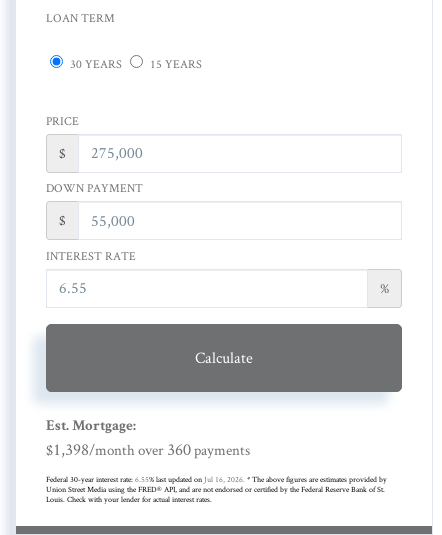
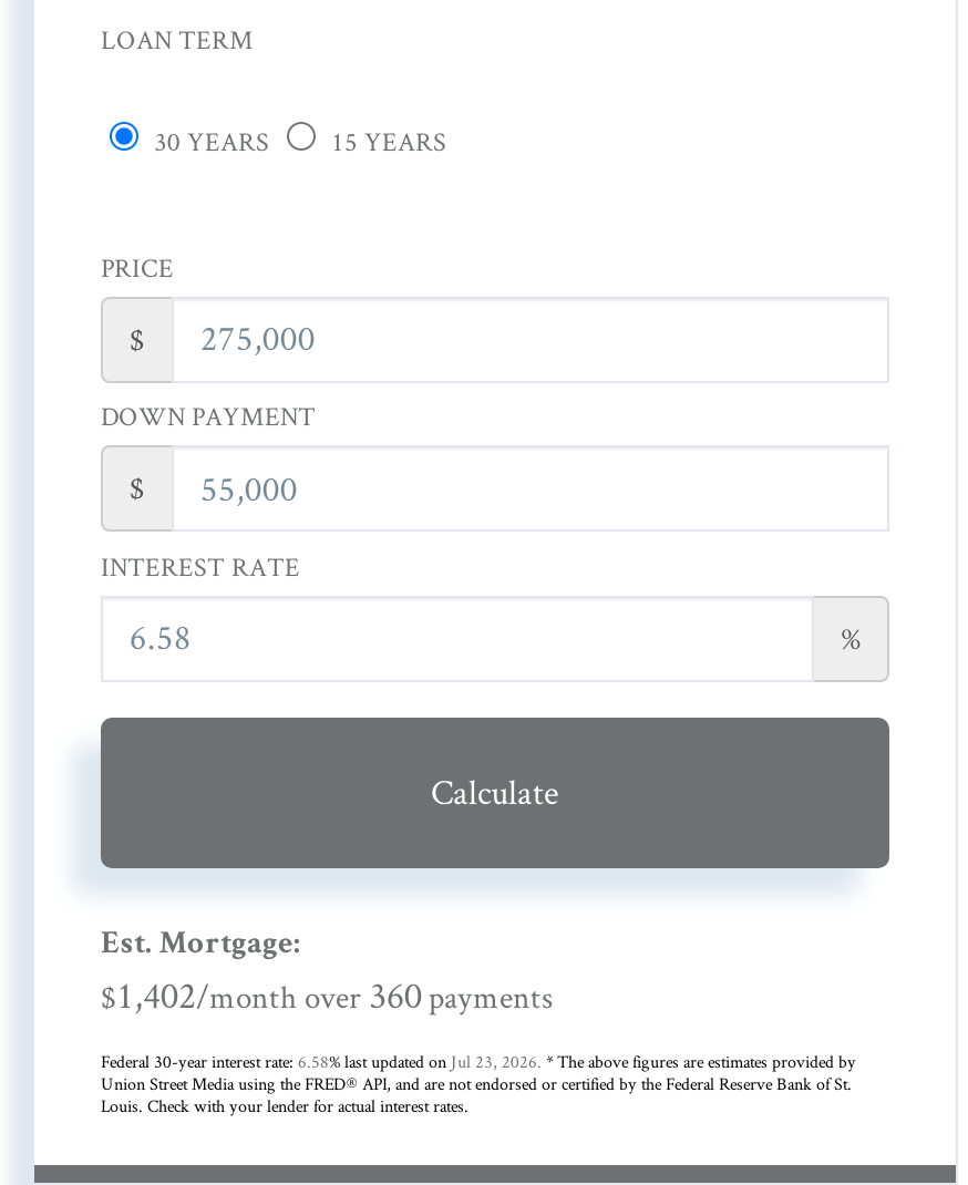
[46,438,250,460] $1,398/month over 360 payments -> [101,971,553,1020] $1,402/month over 360 payments
[46,474,387,484] Federal 30-year interest rate: 6.55% last updated on Jul 16, 2026. * The above figures are estimates provided by -> [101,1051,856,1073] Federal 30-year interest rate: 6.58% last updated on Jul 23, 2026. * The above figures are estimates provided by

